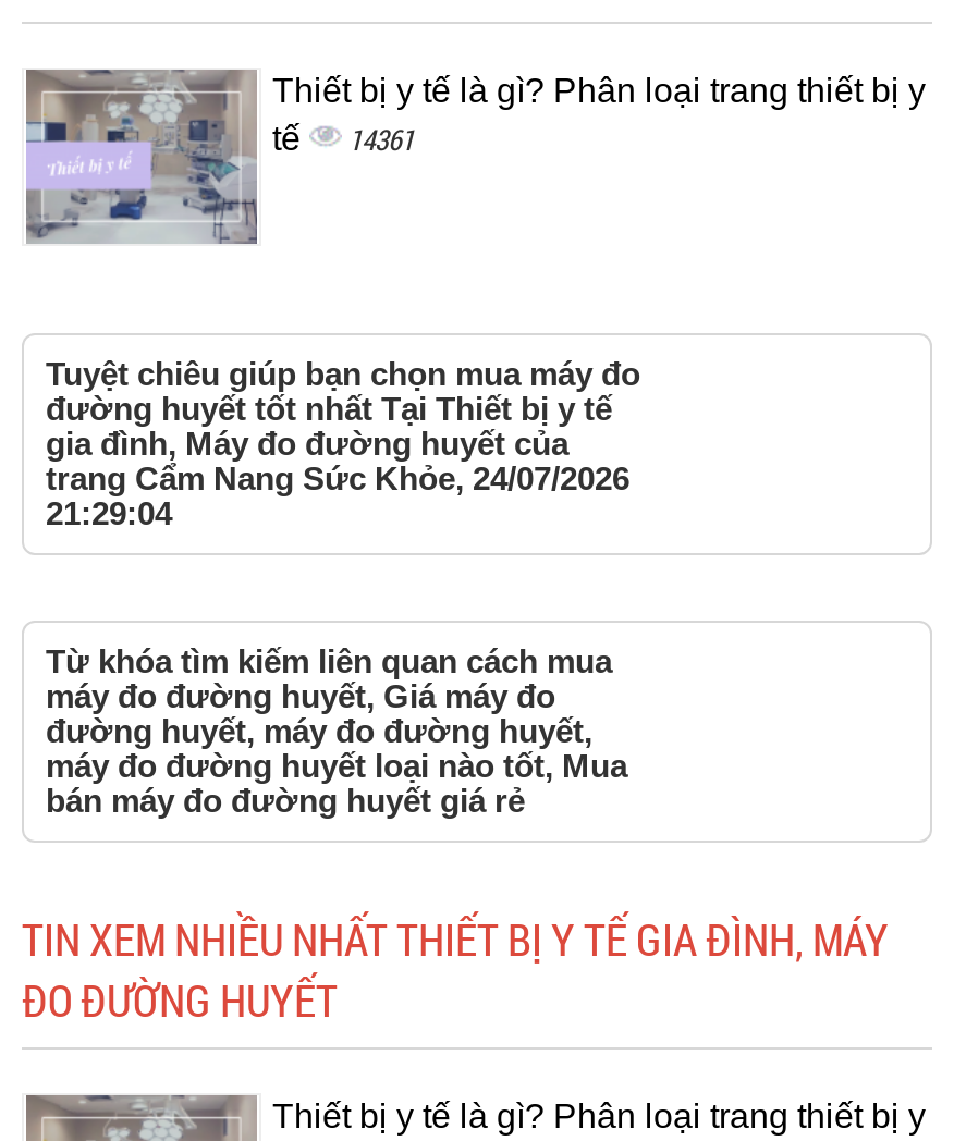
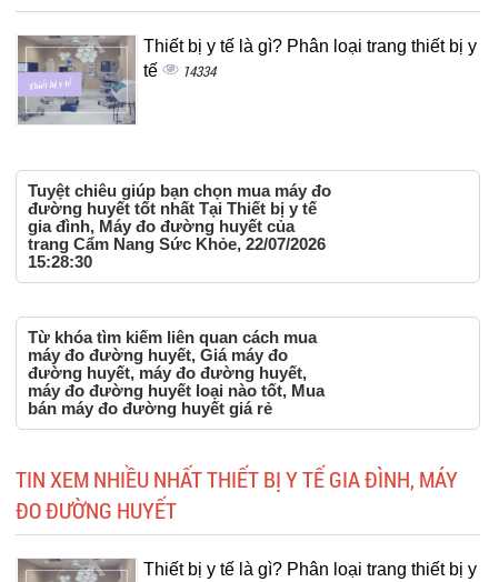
[272,120,414,159] tế 14361 -> [143,61,216,81] tế 14334
[46,459,629,496] trang Cẩm Nang Sức Khỏe, 24/07/2026 -> [28,234,326,253] trang Cẩm Nang Sức Khỏe, 22/07/2026
[46,494,172,531] 21:29:04 -> [28,252,92,271] 15:28:30

